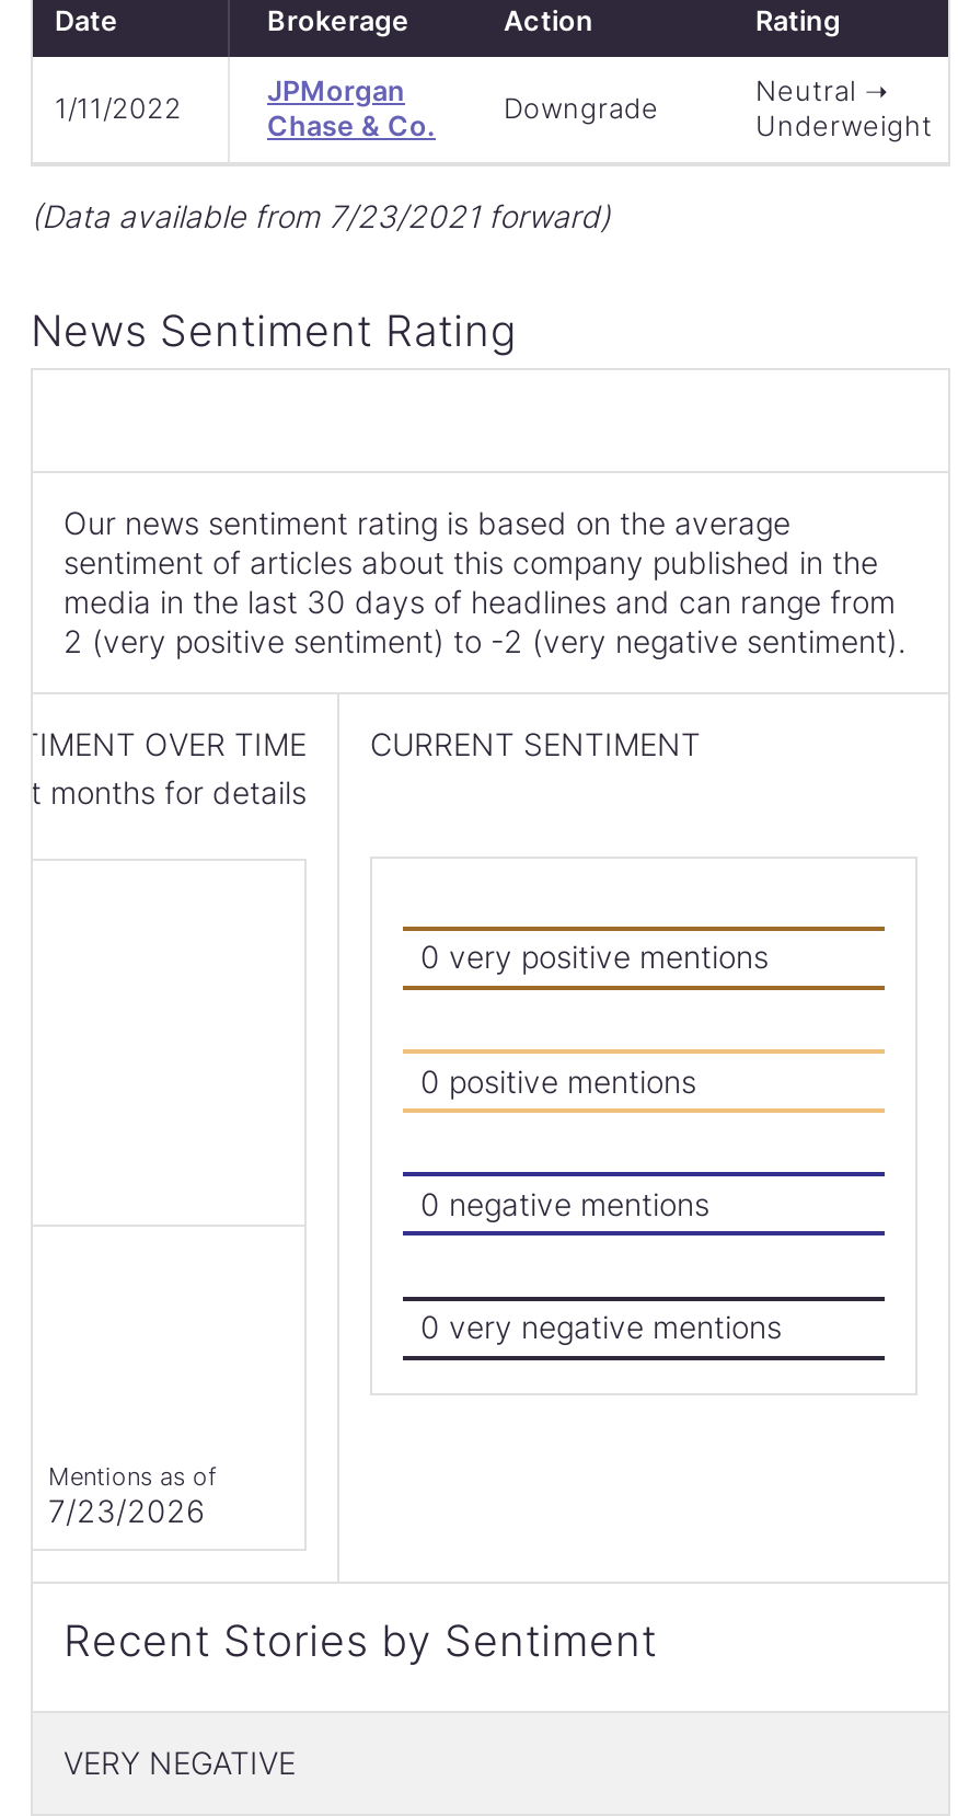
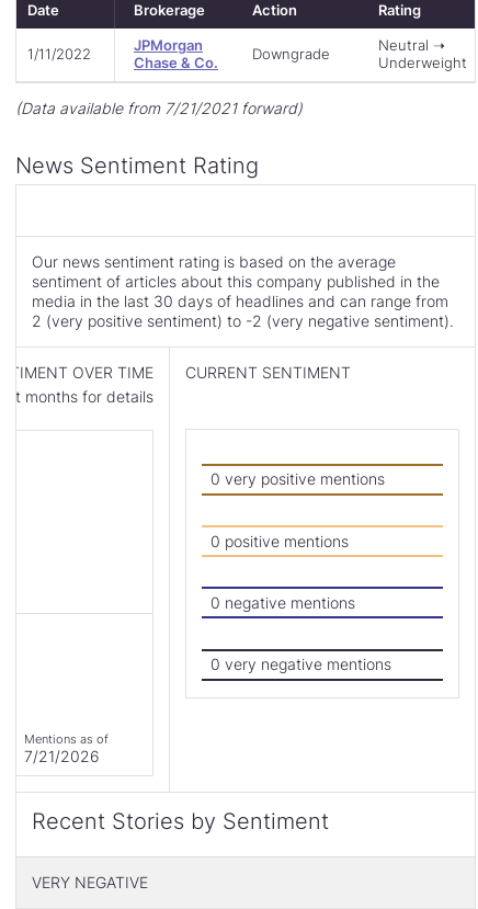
[31,197,611,235] (Data available from 7/23/2021 forward) -> [15,99,303,117] (Data available from 7/21/2021 forward)
[48,1493,206,1530] 7/23/2026 -> [24,747,100,766] 7/21/2026

